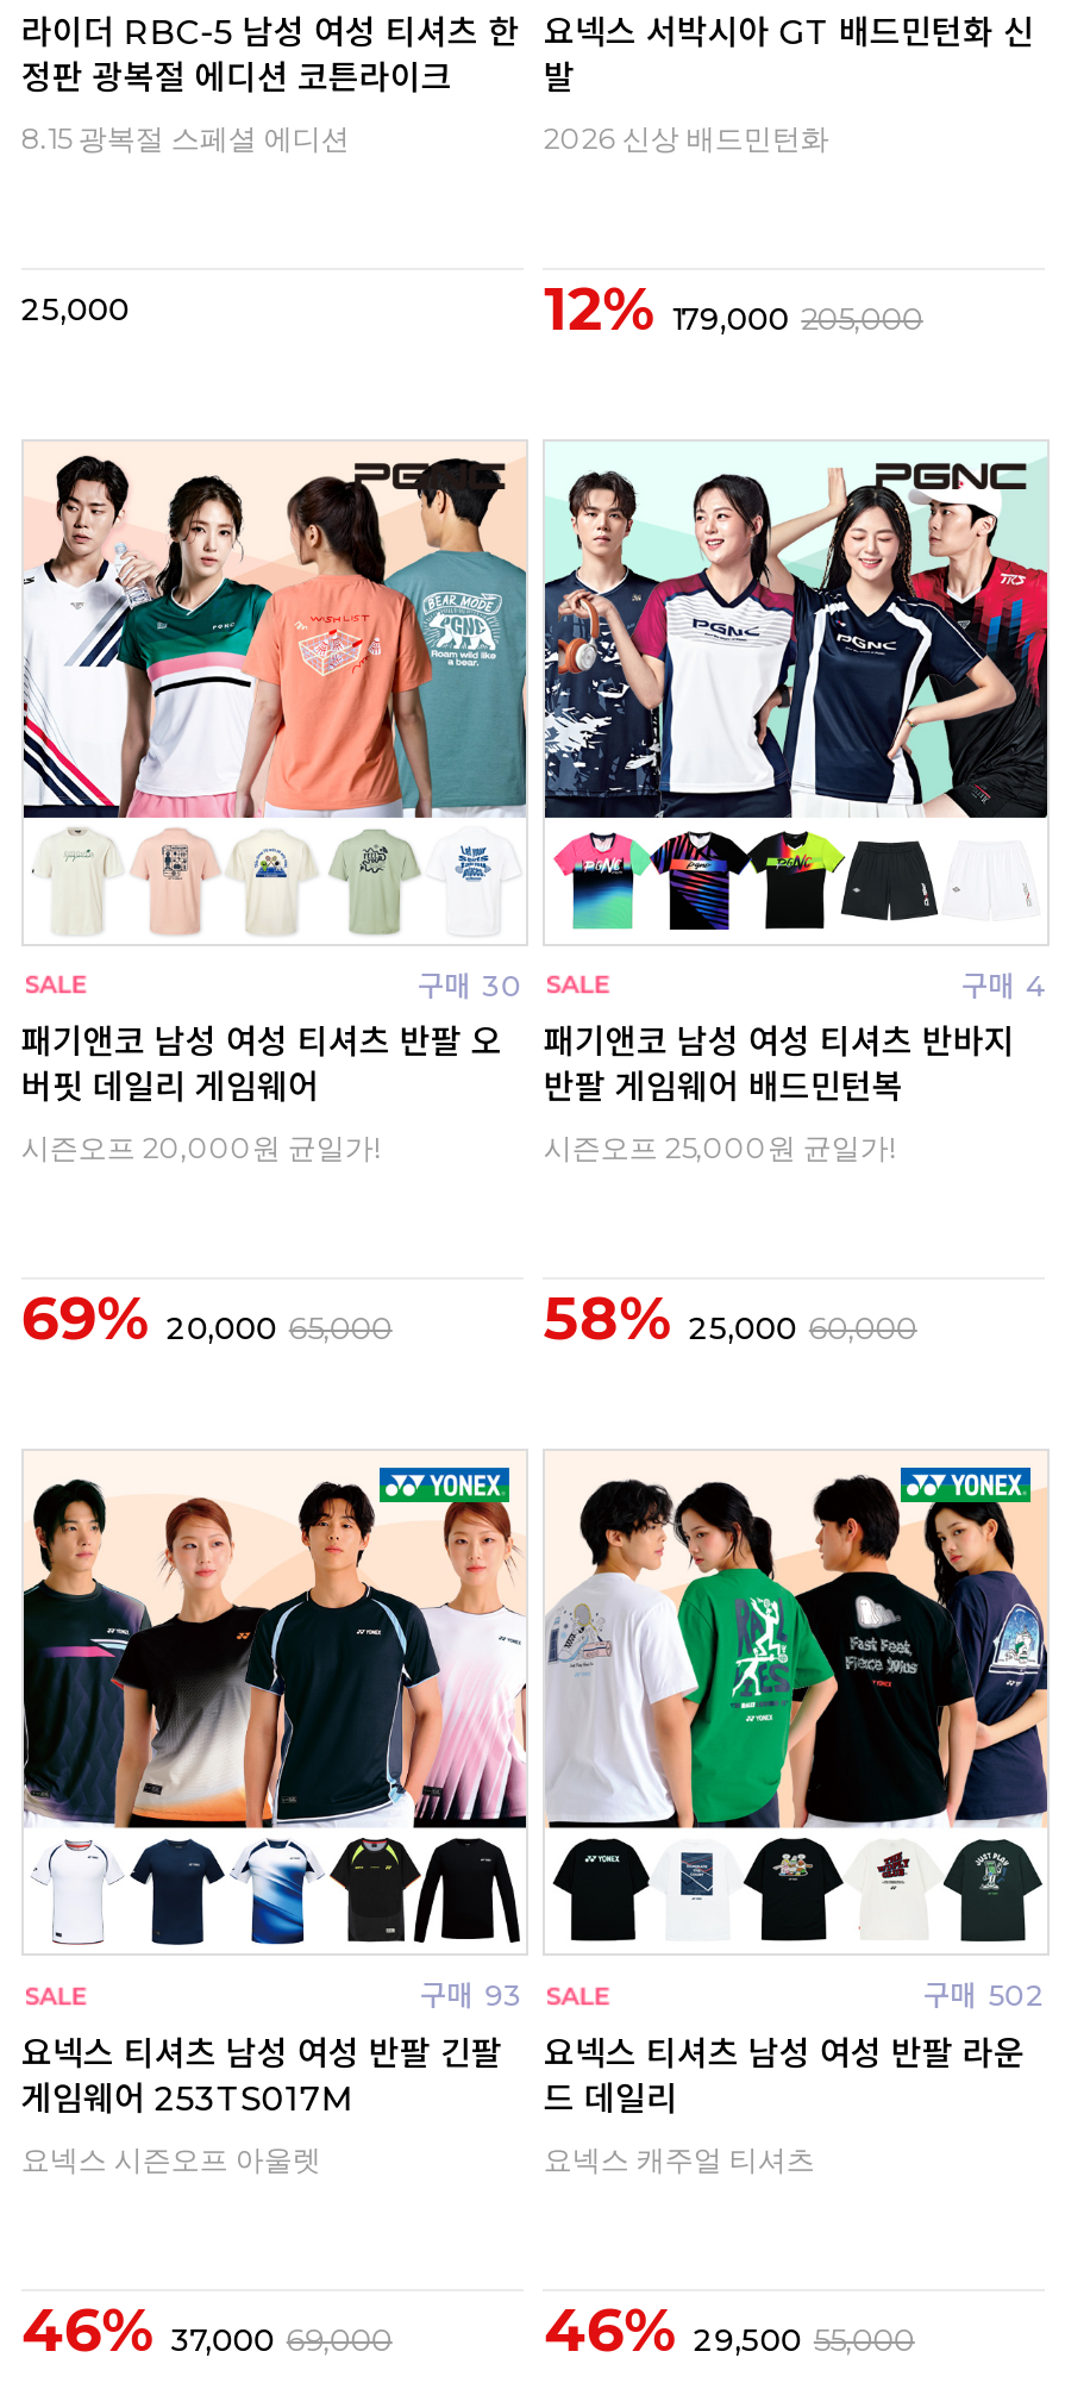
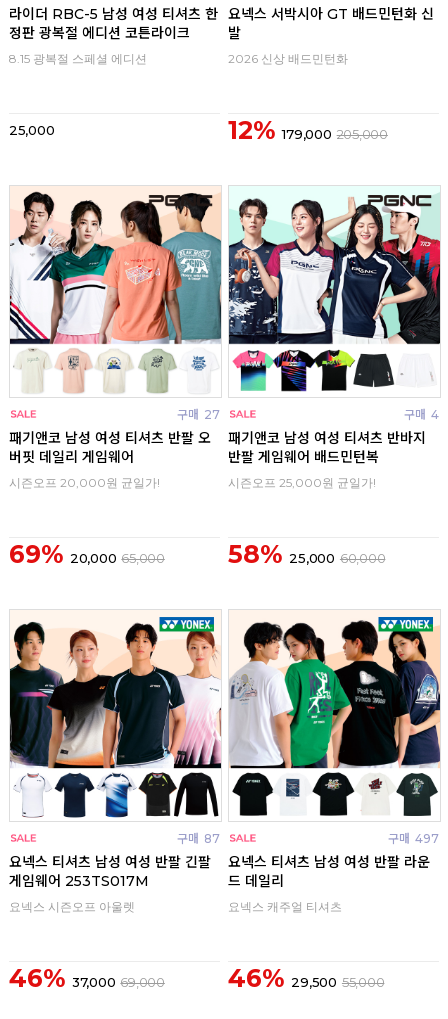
[418,968,523,1003] 구매 30 -> [177,406,220,421] 구매 27
[420,1978,523,2014] 구매 93 -> [177,831,220,846] 구매 87
[924,1978,1045,2014] 구매 502 -> [388,831,439,846] 구매 497

